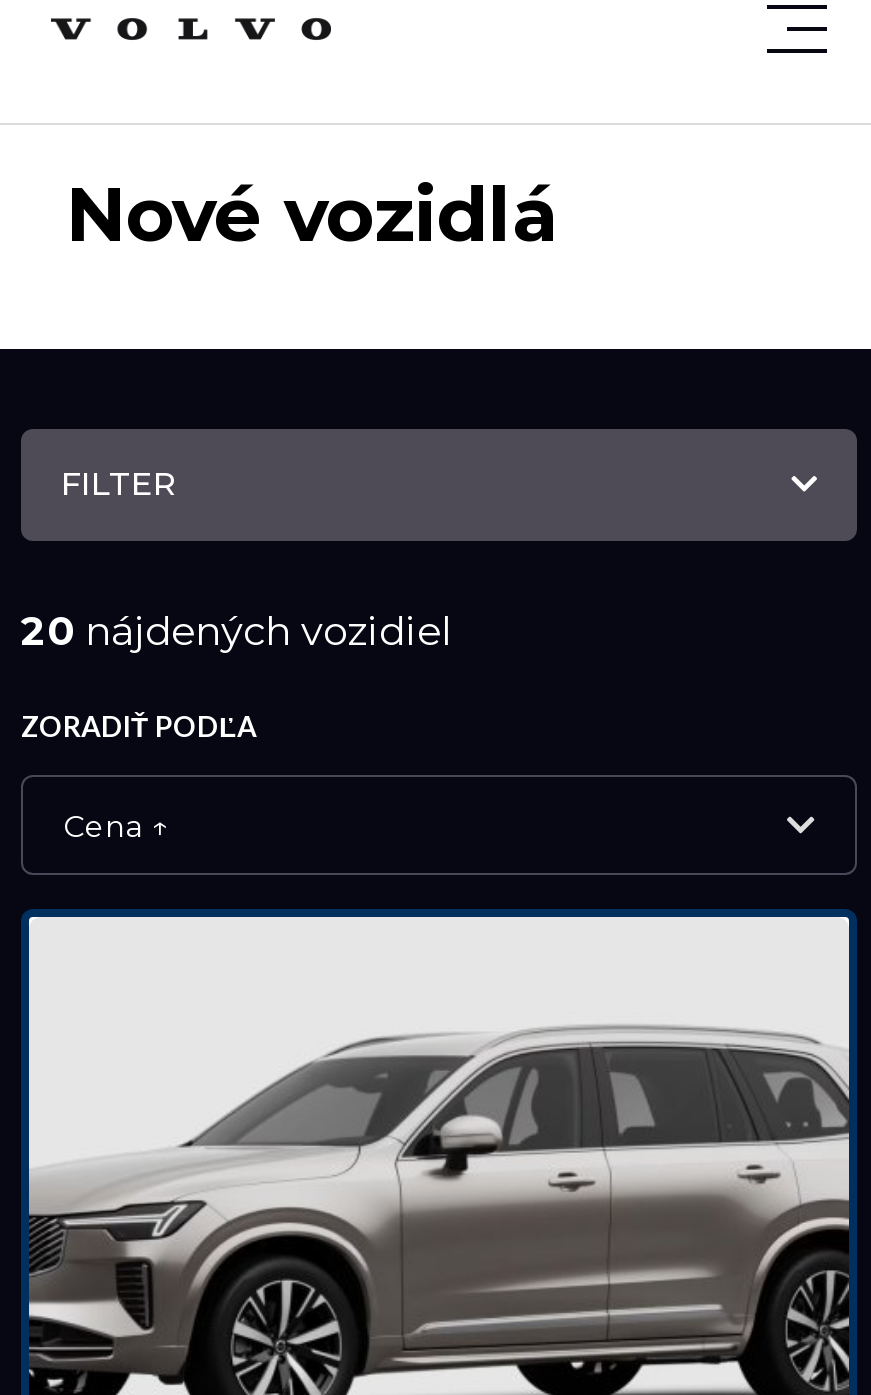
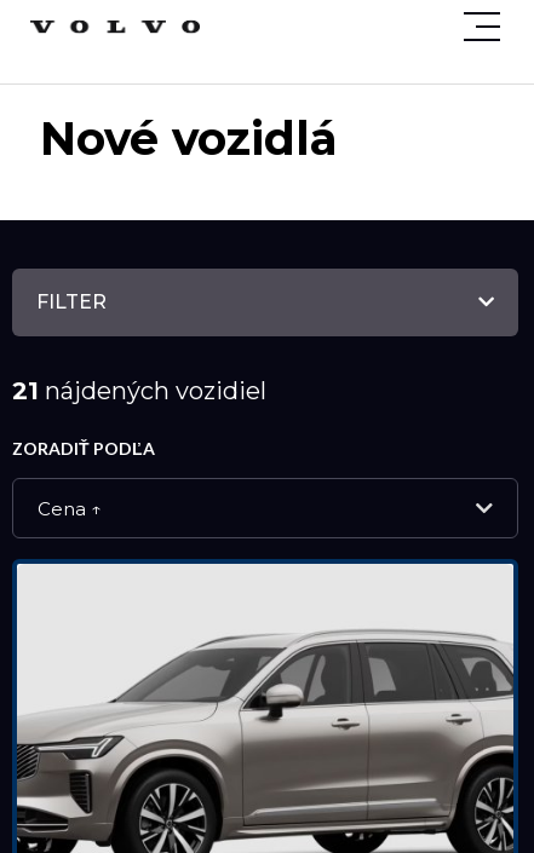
[21,607,451,655] 20 nájdených vozidiel -> [12,376,266,405] 21 nájdených vozidiel

